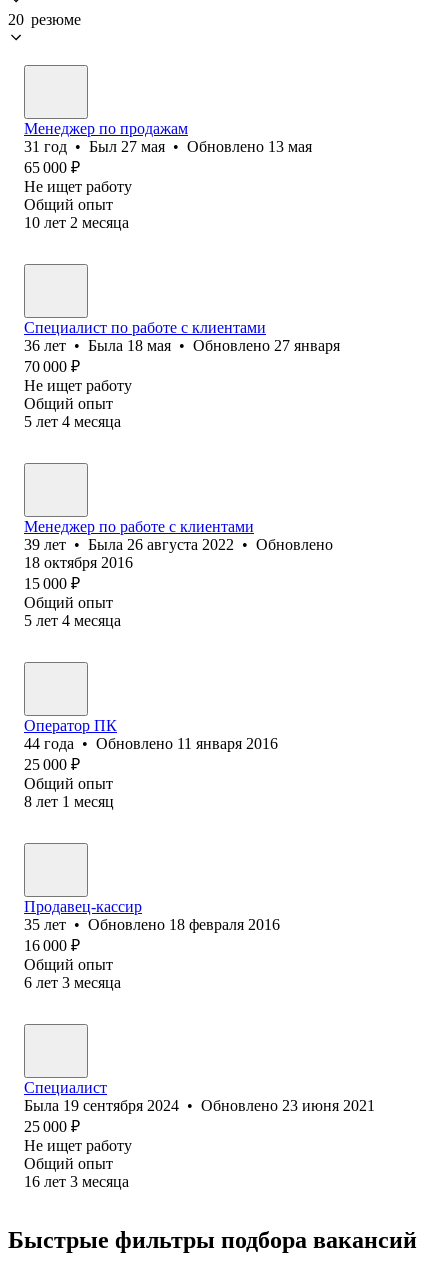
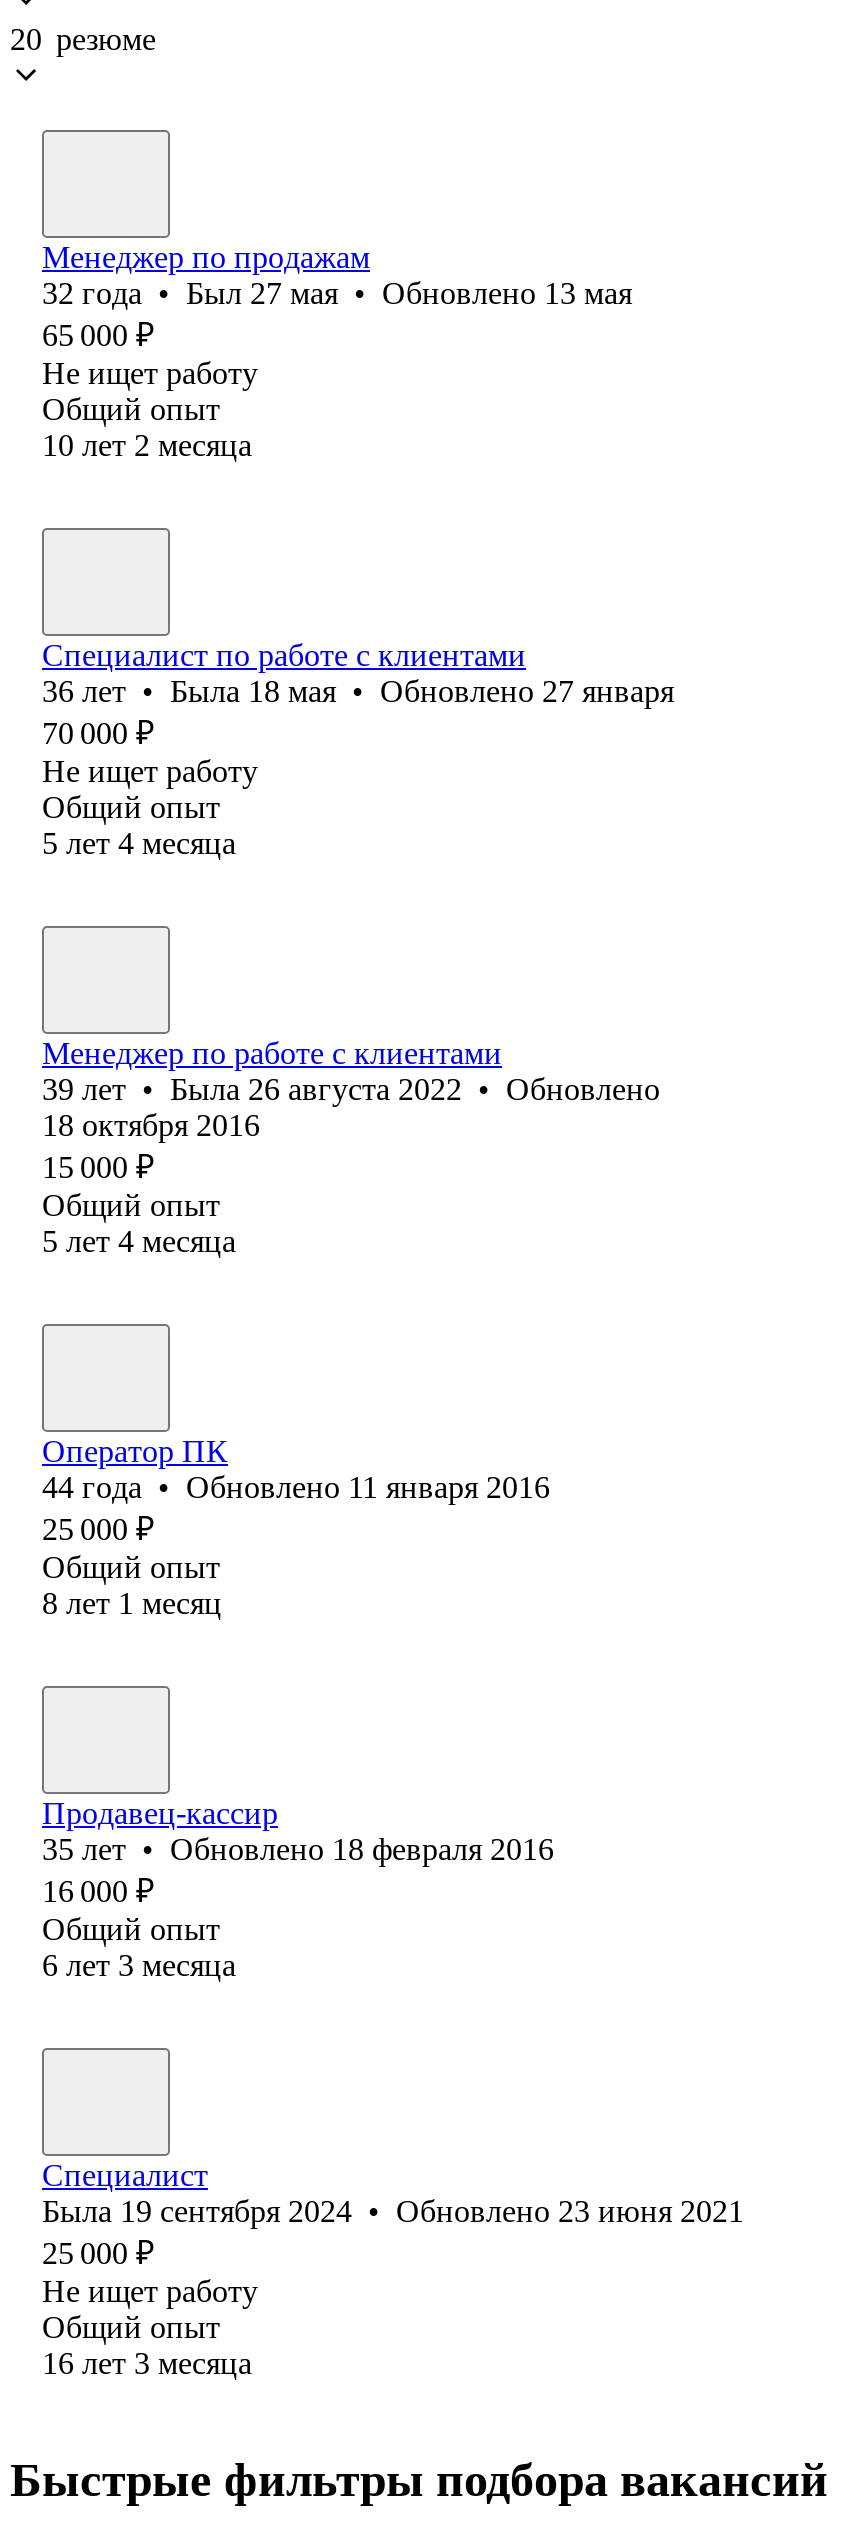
[24,138,312,155] 31 год • Был 27 мая • Обновлено 13 мая -> [42,276,632,310] 32 года • Был 27 мая • Обновлено 13 мая

